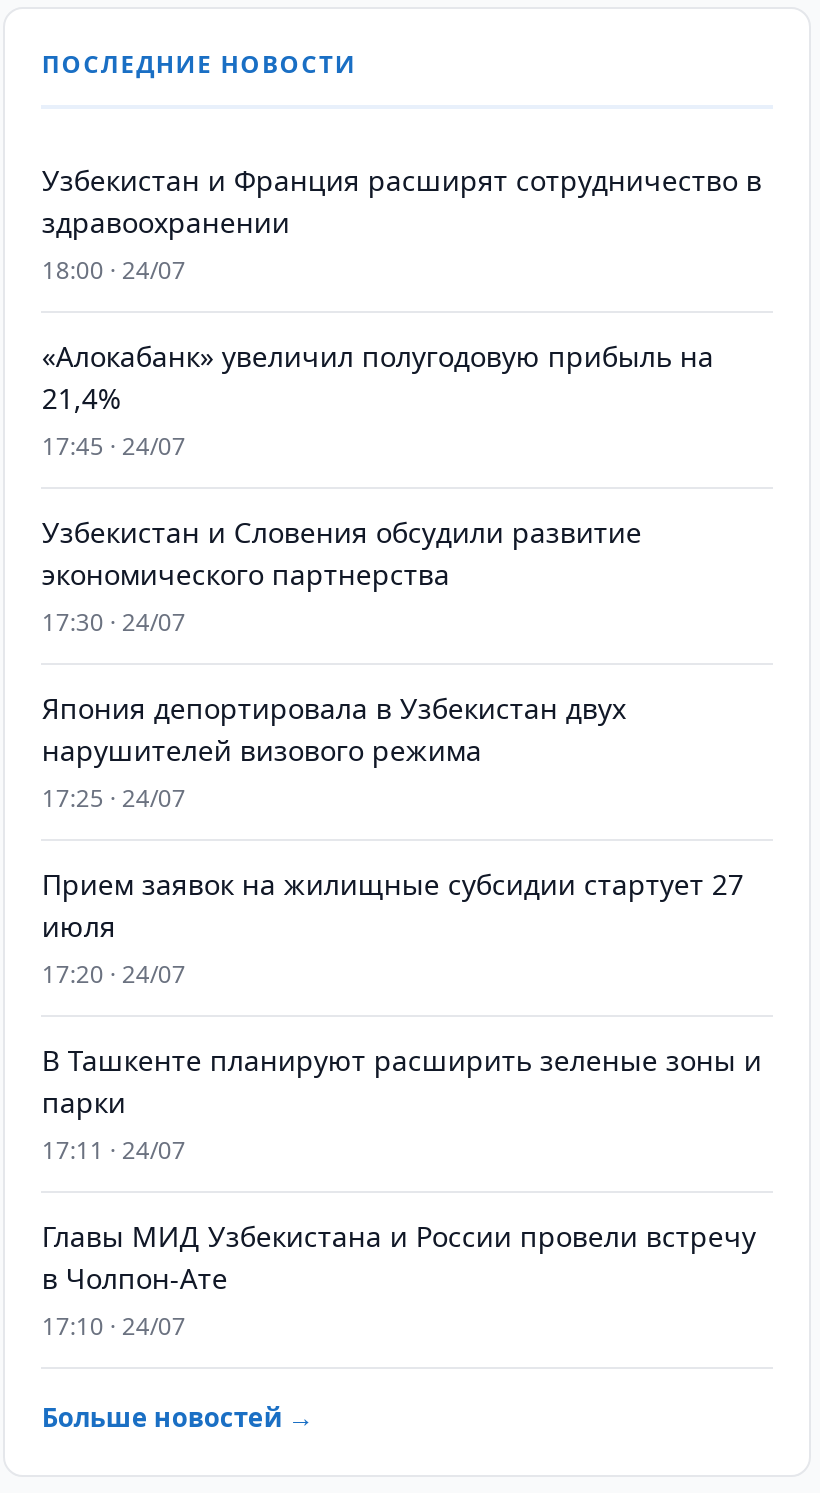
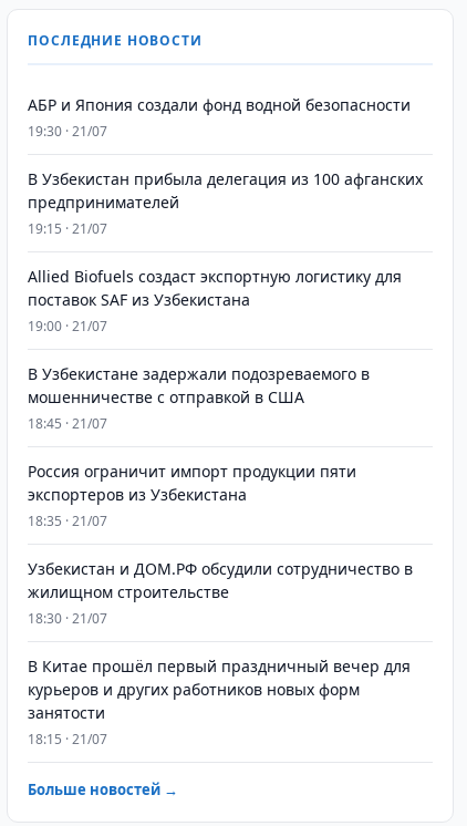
[42,161,762,287] Узбекистан и Франция расширят сотрудничество в | здравоохранении | 18:00 · 24/07 -> [28,94,411,141] АБР и Япония создали фонд водной безопасности | 19:30 · 21/07
[42,337,714,463] «Алокабанк» увеличил полугодовую прибыль на | 21,4% | 17:45 · 24/07 -> [28,168,423,238] В Узбекистан прибыла делегация из 100 афганских | предпринимателей | 19:15 · 21/07
[42,513,642,639] Узбекистан и Словения обсудили развитие | экономического партнерства | 17:30 · 24/07 -> [28,266,402,335] Allied Biofuels создаст экспортную логистику для | поставок SAF из Узбекистана | 19:00 · 21/07
[42,689,626,815] Япония депортировала в Узбекистан двух | нарушителей визового режима | 17:25 · 24/07 -> [28,363,370,433] В Узбекистане задержали подозреваемого в | мошенничестве с отправкой в США | 18:45 · 21/07
[42,865,744,991] Прием заявок на жилищные субсидии стартует 27 | июля | 17:20 · 24/07 -> [28,461,357,530] Россия ограничит импорт продукции пяти | экспортеров из Узбекистана | 18:35 · 21/07
[42,1041,762,1167] В Ташкенте планируют расширить зеленые зоны и | парки | 17:11 · 24/07 -> [28,558,413,628] Узбекистан и ДОМ.РФ обсудили сотрудничество в | жилищном строительстве | 18:30 · 21/07
[42,1217,756,1343] Главы МИД Узбекистана и России провели встречу | в Чолпон-Ате | 17:10 · 24/07 -> [28,655,411,748] В Китае прошёл первый праздничный вечер для | курьеров и других работников новых форм | занятости | 18:15 · 21/07

